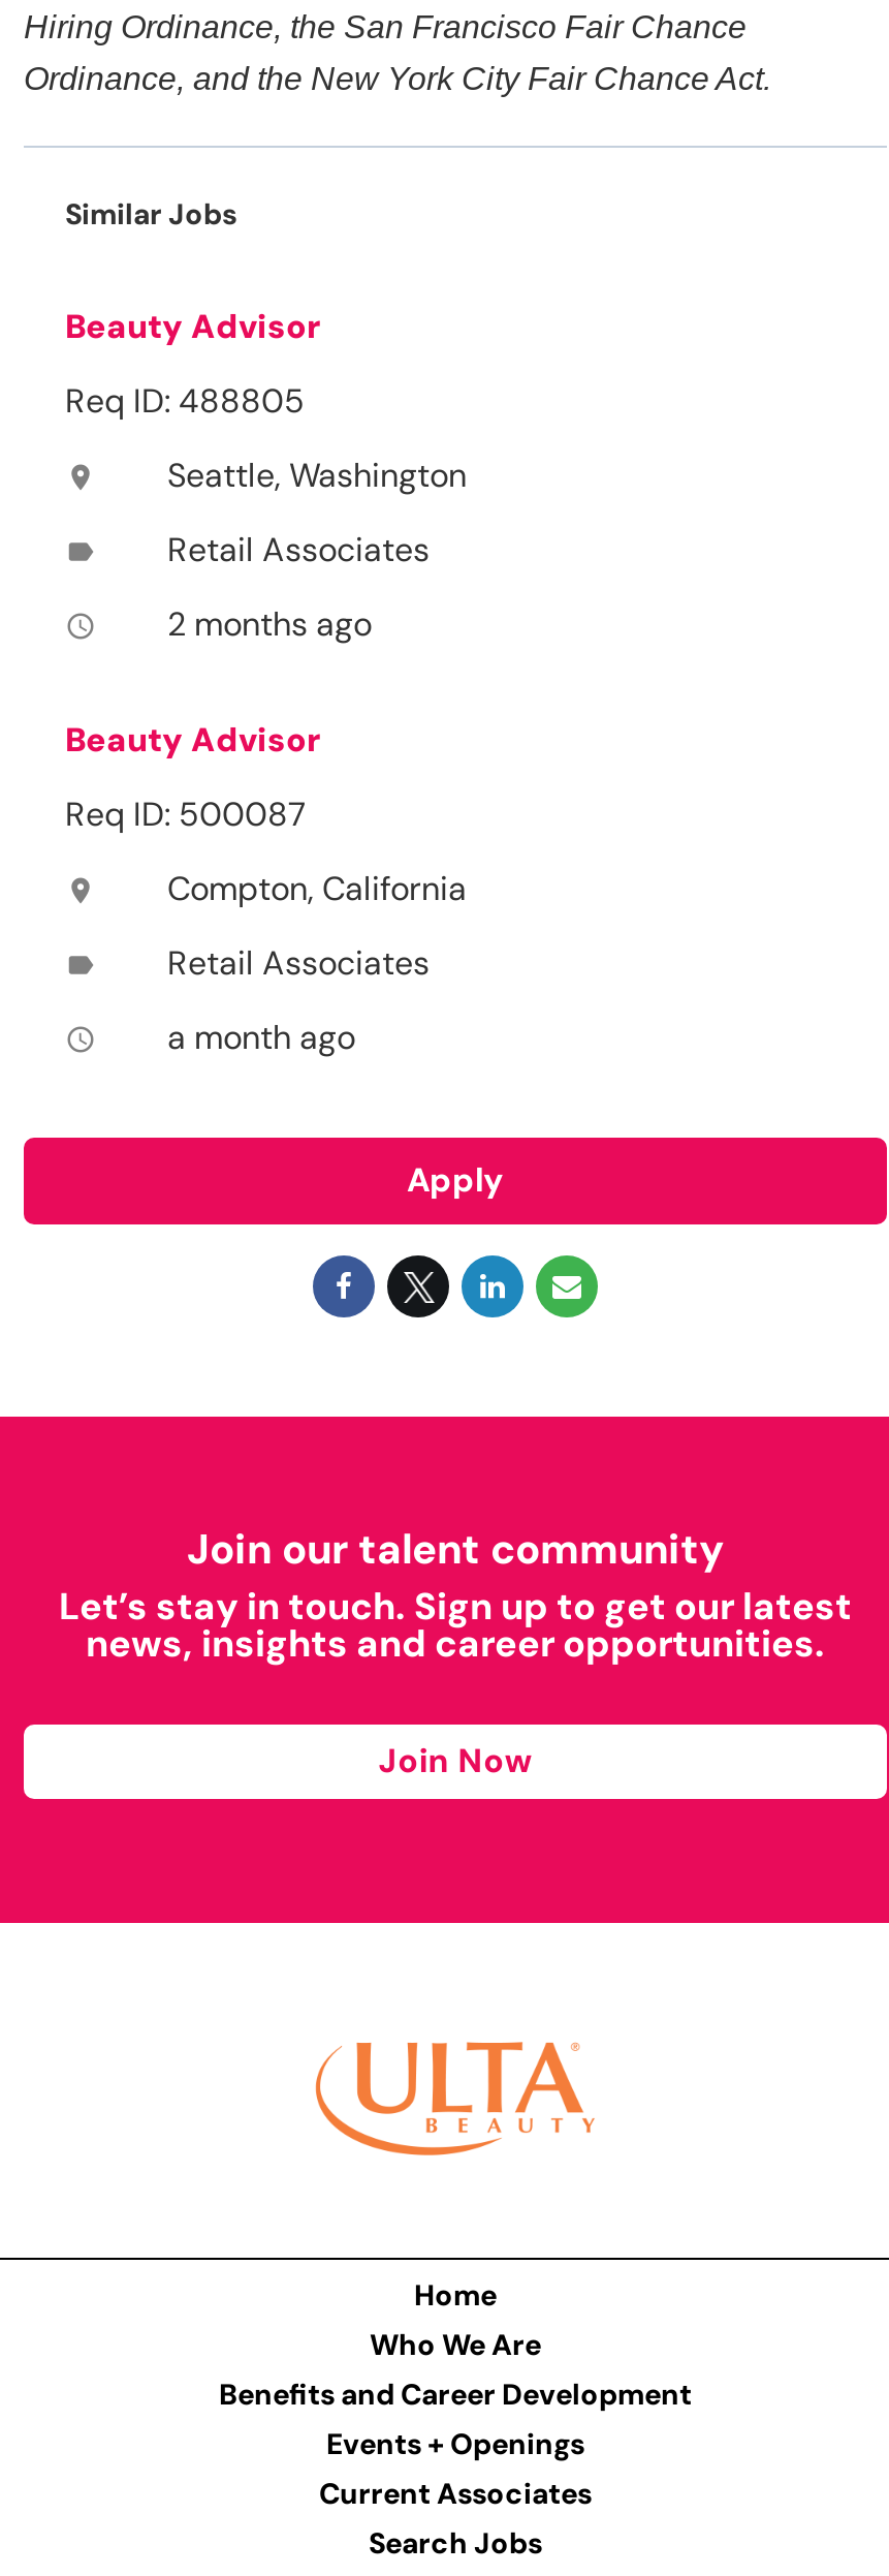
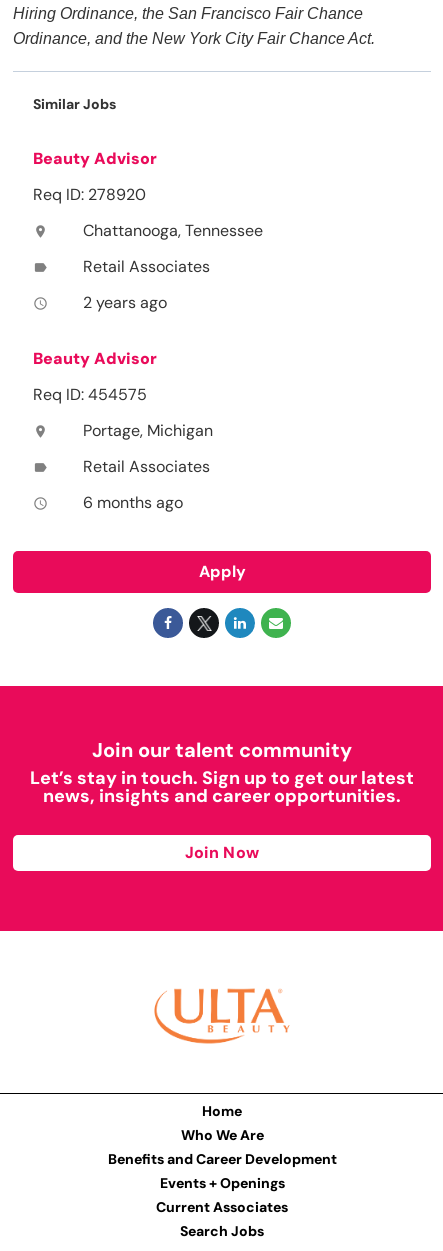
[65,380,305,423] Req ID: 488805 -> [33,184,146,205] Req ID: 278920
[167,454,467,497] Seattle, Washington -> [82,220,262,241] Chattanooga, Tennessee
[167,603,372,646] 2 months ago -> [82,292,166,313] 2 years ago
[65,793,307,836] Req ID: 500087 -> [33,384,147,405] Req ID: 454575
[167,867,467,911] Compton, California -> [82,420,212,441] Portage, Michigan
[167,1016,355,1060] a month ago -> [82,492,182,513] 6 months ago

